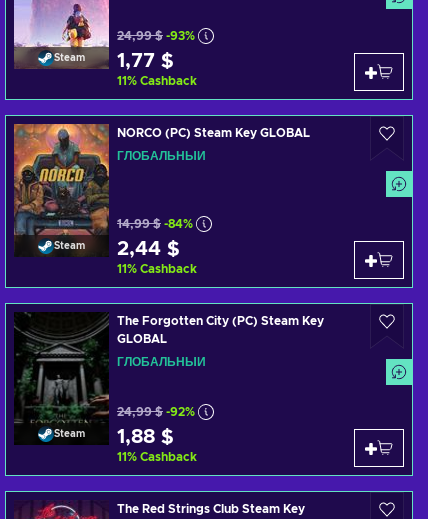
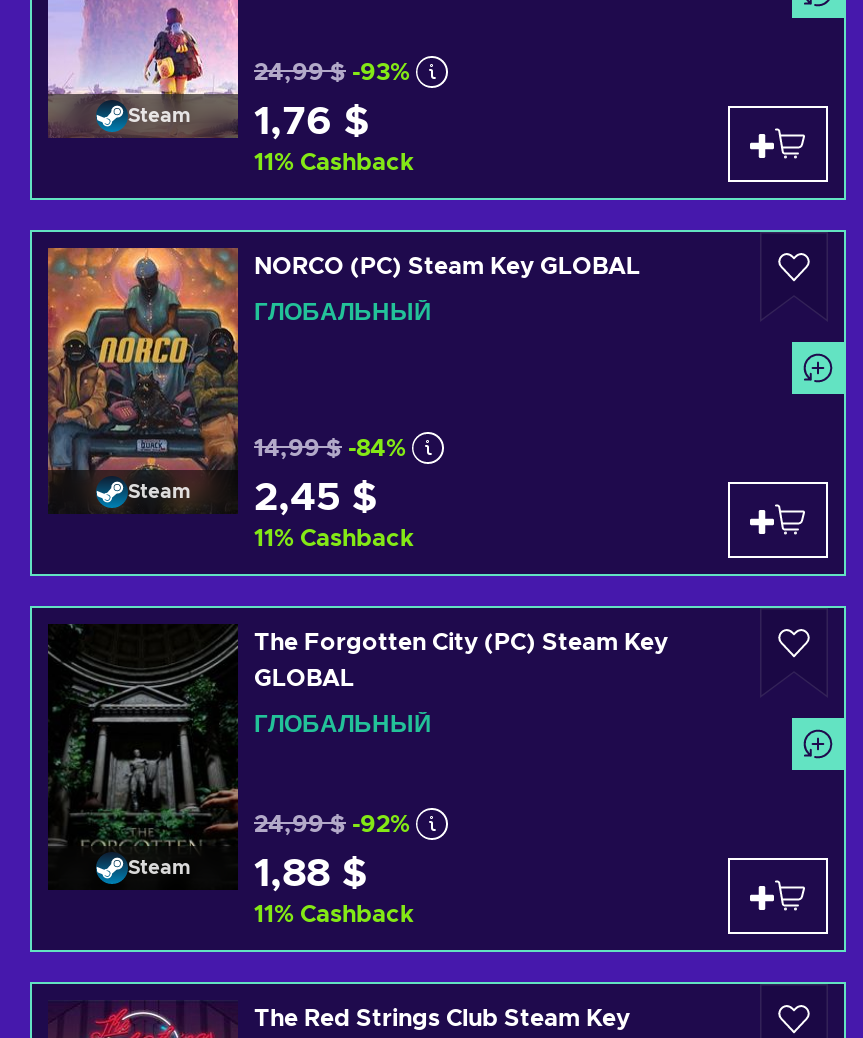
[117,51,174,71] 1,77 $ -> [254,102,370,142] 1,76 $
[117,239,180,259] 2,44 $ -> [254,478,378,518] 2,45 $

